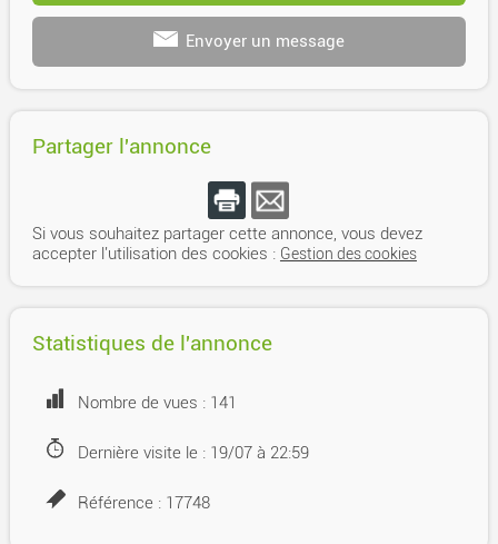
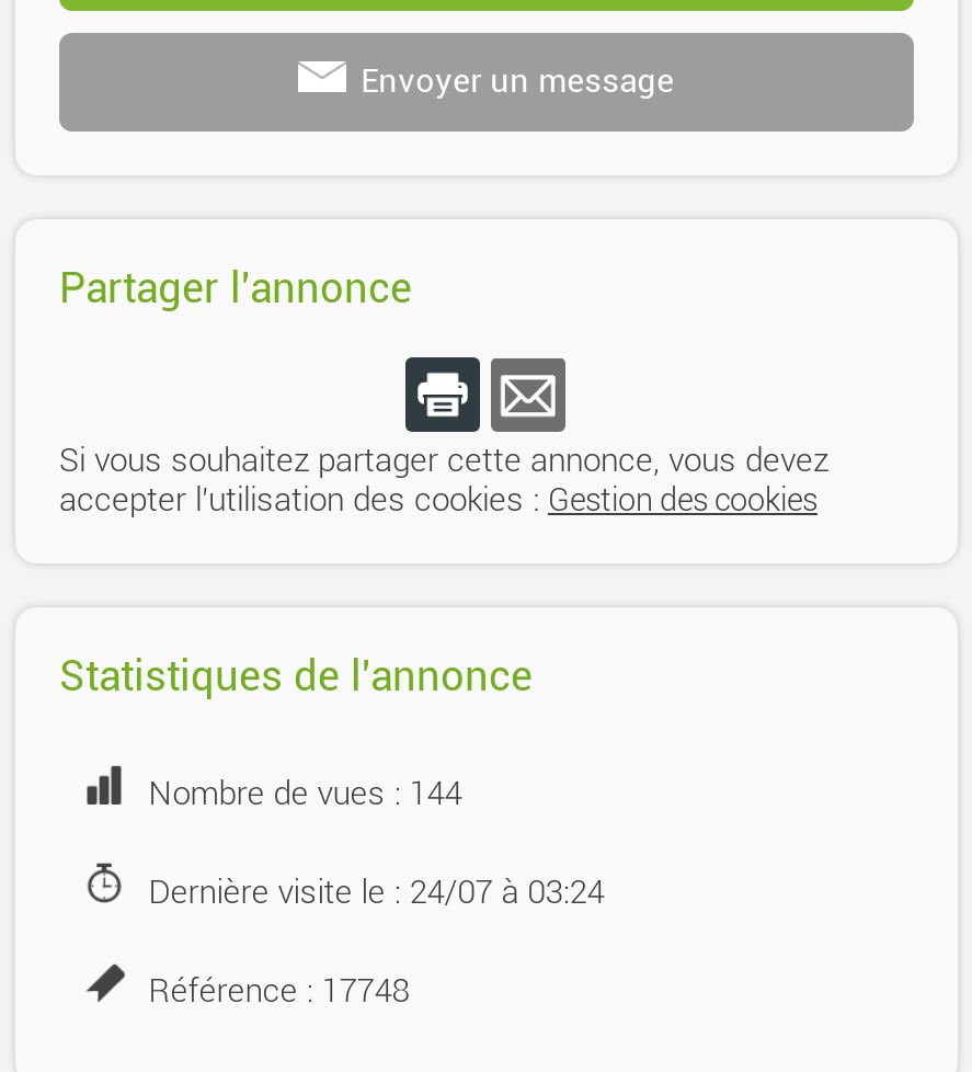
[78,393,237,413] Nombre de vues : 141 -> [149,774,462,813] Nombre de vues : 144
[78,443,309,463] Dernière visite le : 19/07 à 22:59 -> [149,873,604,912] Dernière visite le : 24/07 à 03:24

